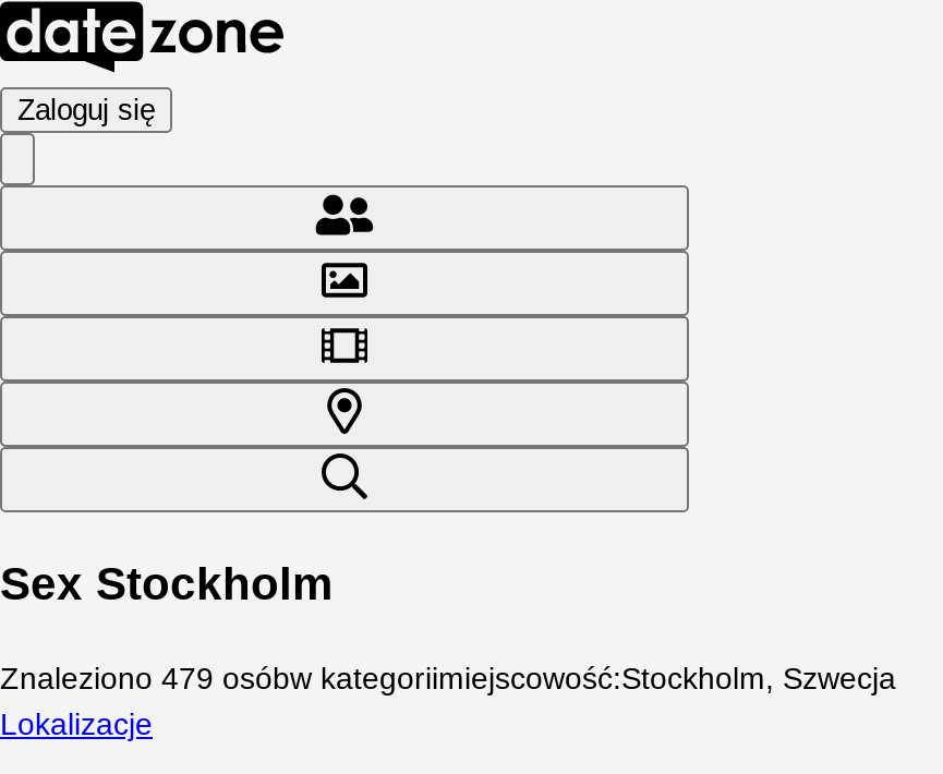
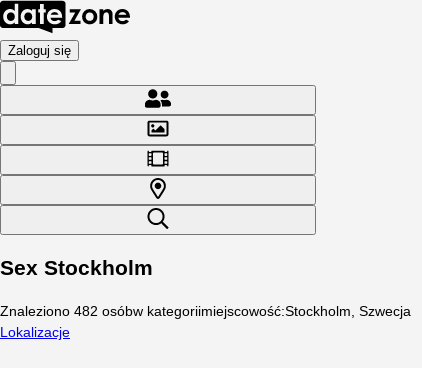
[0,660,896,694] Znaleziono 479 osóbw kategoriimiejscowość:Stockholm, Szwecja -> [0,302,411,318] Znaleziono 482 osóbw kategoriimiejscowość:Stockholm, Szwecja

